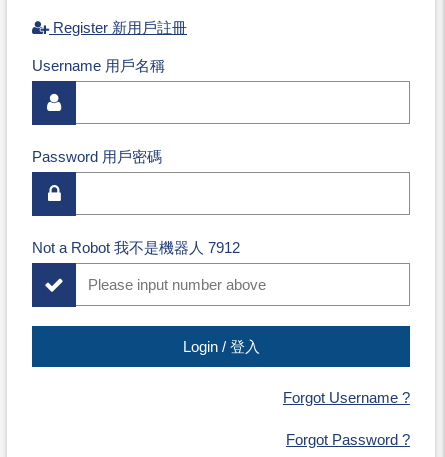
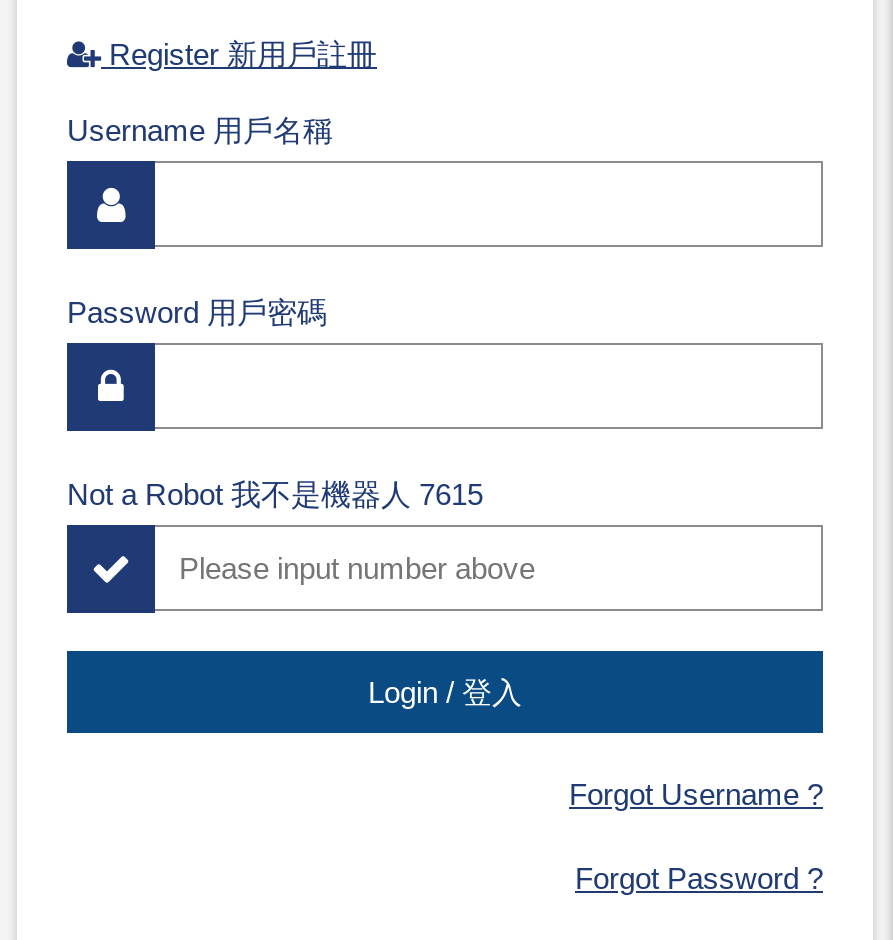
[32,239,240,256] Not a Robot 我不是機器人 7912 -> [67,477,483,511] Not a Robot 我不是機器人 7615

